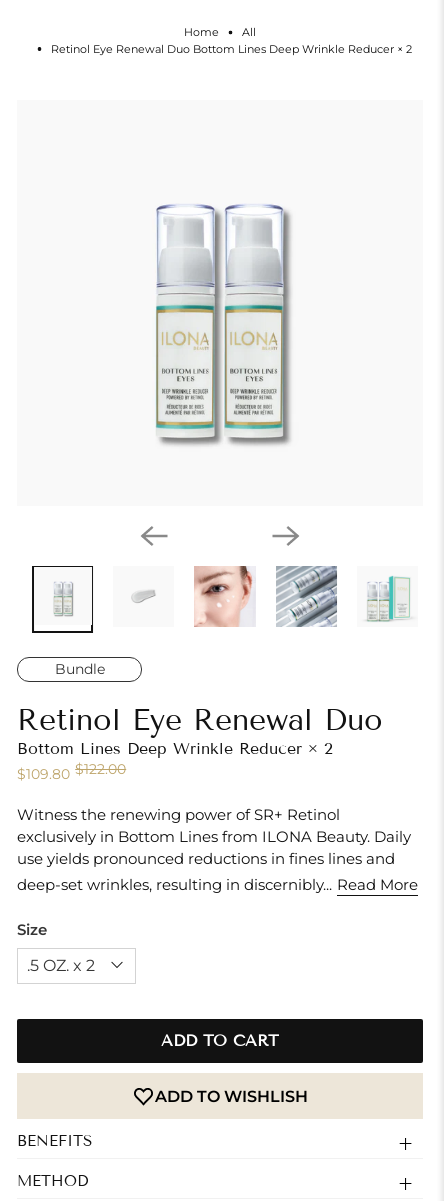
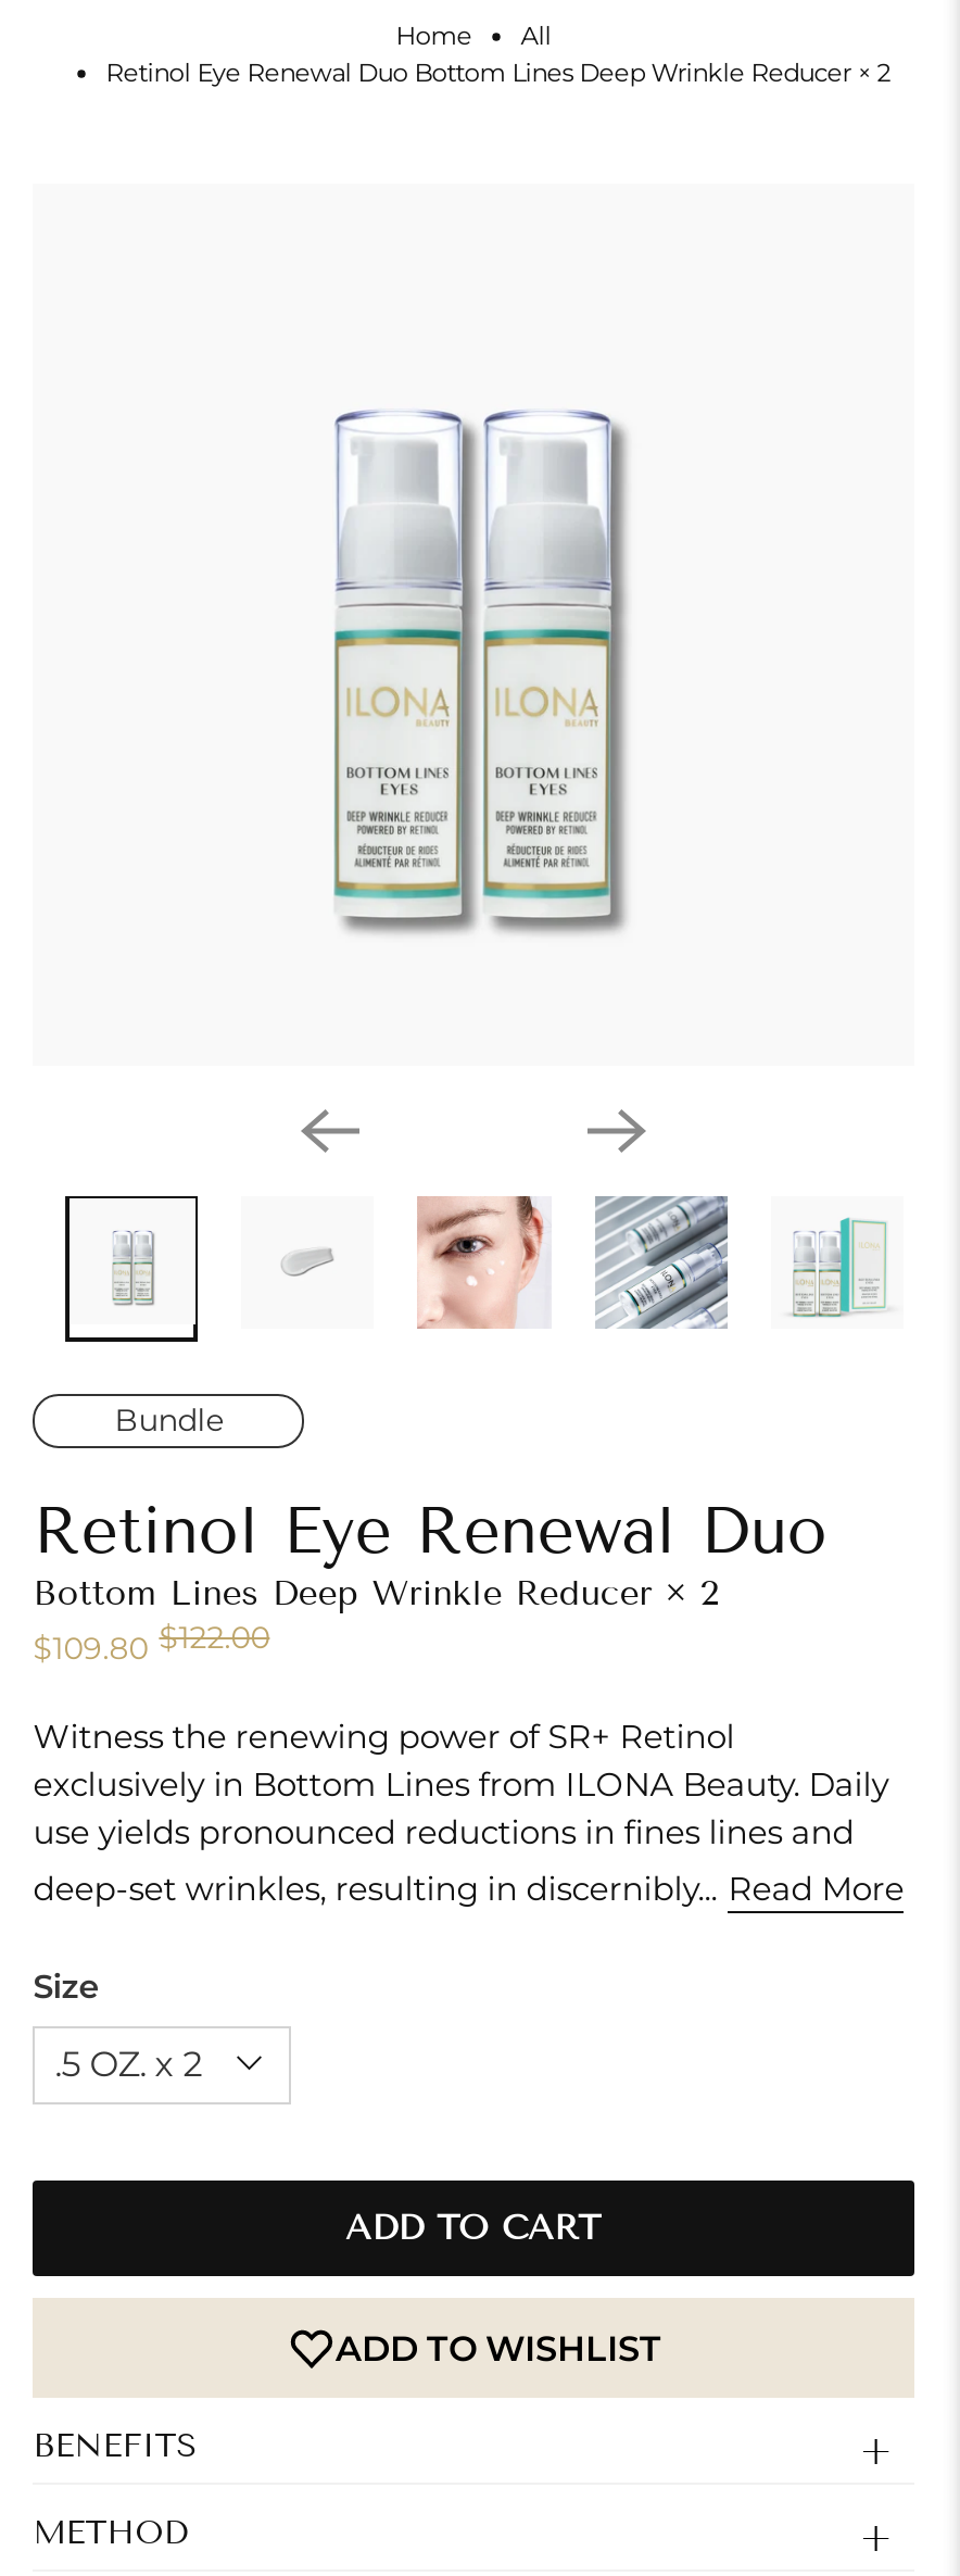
[155,1086,308,1105] ADD TO WISHLISH -> [336,2327,661,2368] ADD TO WISHLIST

